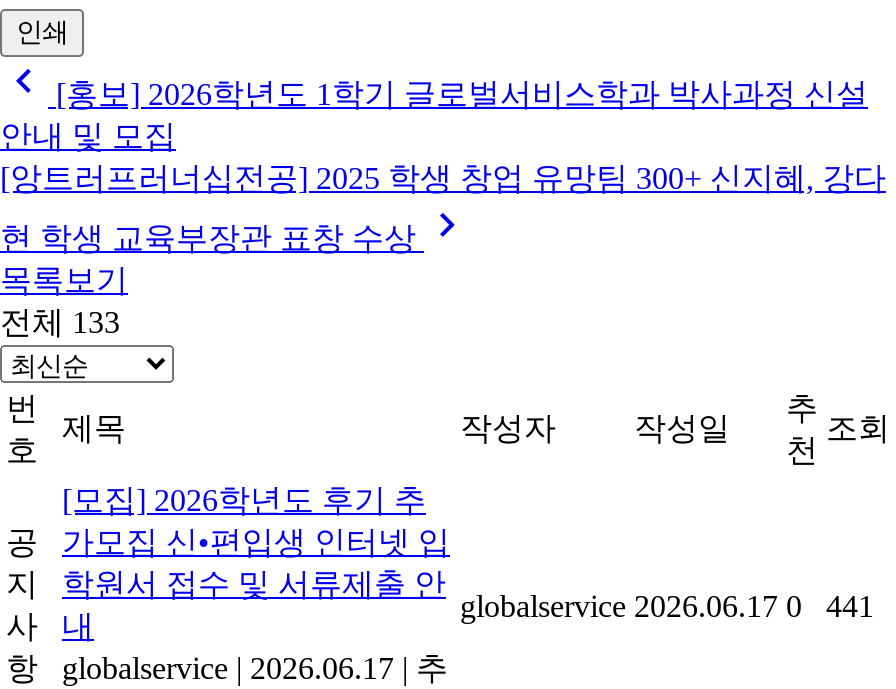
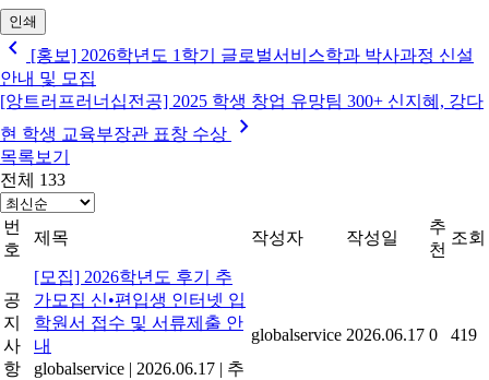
[460,589,874,623] globalservice 2026.06.17 0 441 -> [251,325,477,344] globalservice 2026.06.17 0 419

